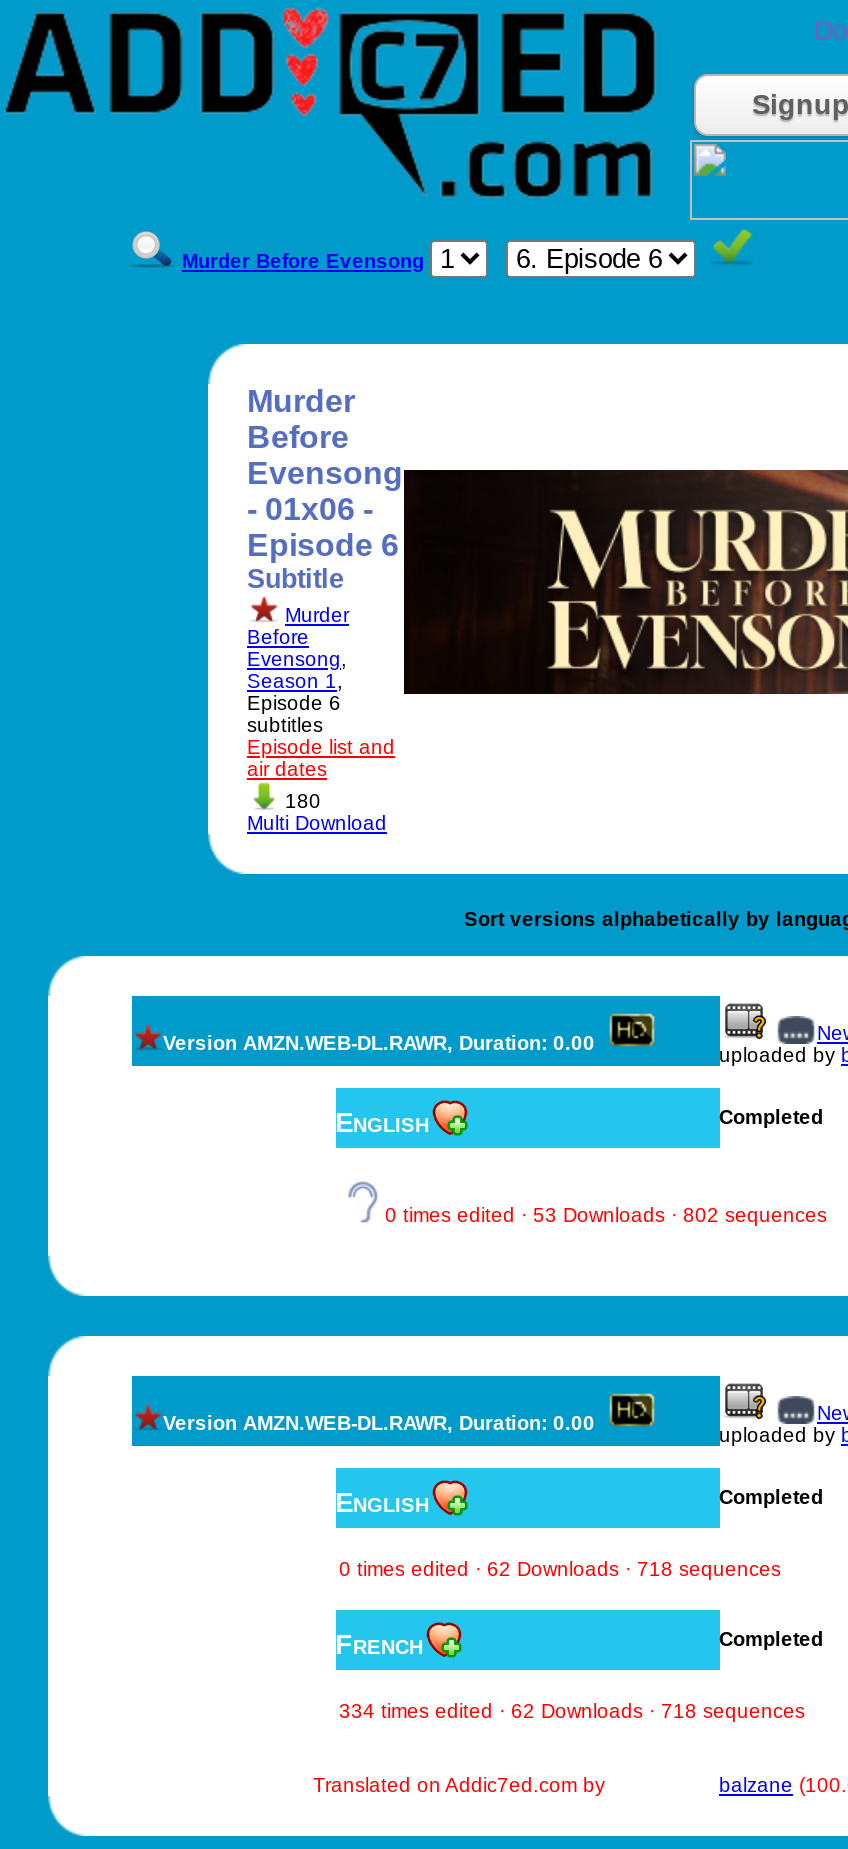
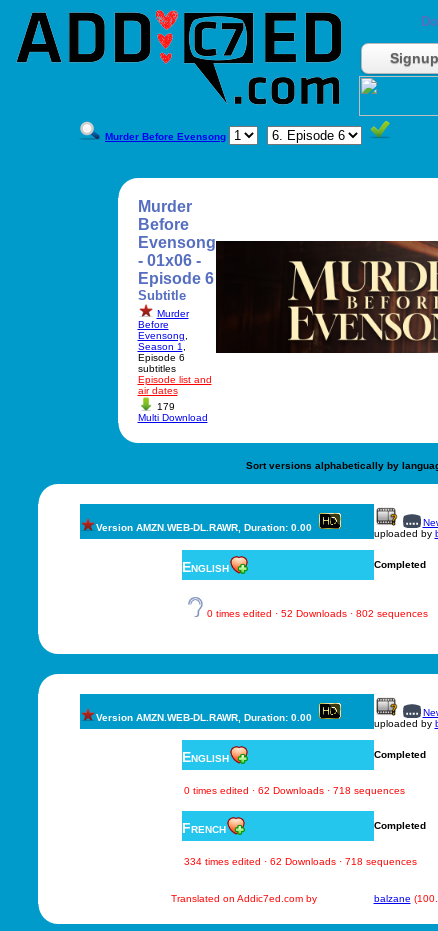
[279,790,321,812] 180 -> [153,401,174,412] 179
[385,1204,827,1226] 0 times edited · 53 Downloads · 802 sequences -> [206,608,427,619] 0 times edited · 52 Downloads · 802 sequences

